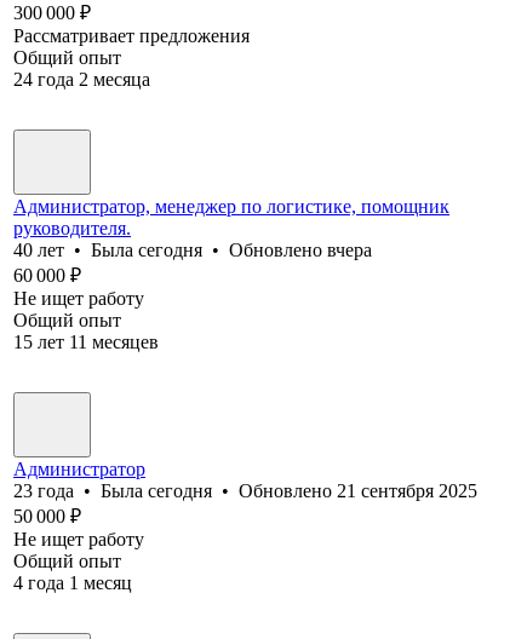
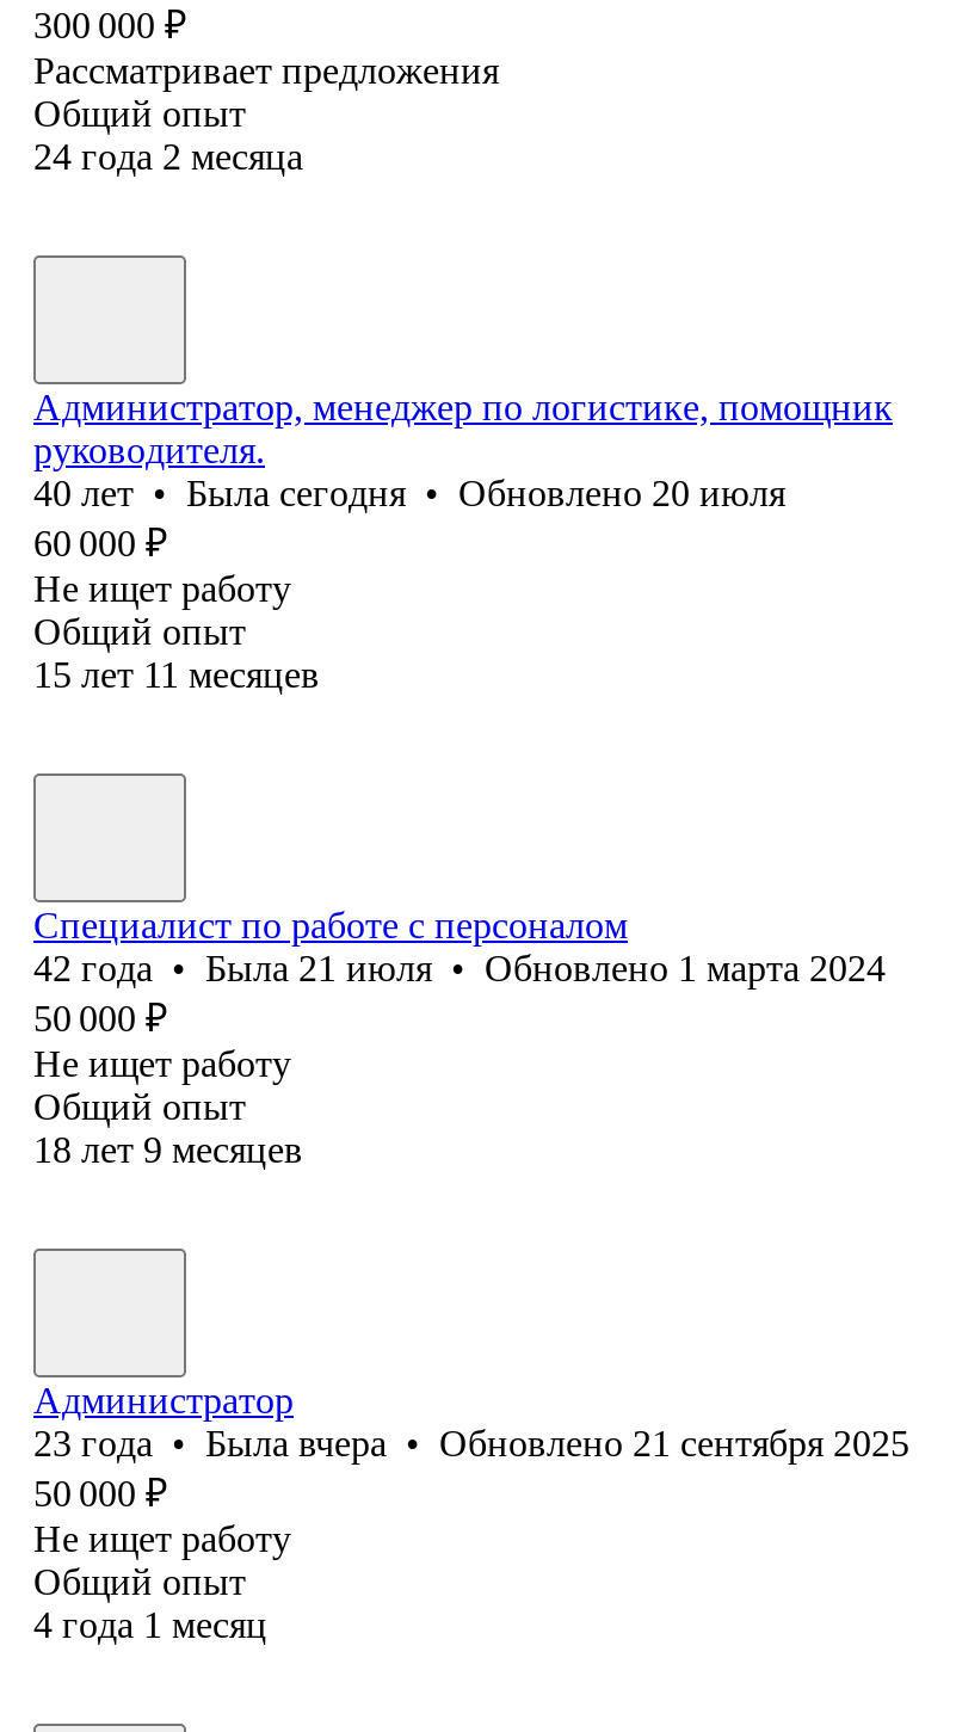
[13,240,372,260] 40 лет • Была сегодня • Обновлено вчера -> [33,472,785,513] 40 лет • Была сегодня • Обновлено 20 июля
none -> [33,905,886,1170] Специалист по работе с персоналом | 42 года • Была 21 июля • Обновлено 1 марта 2024 | 50 000 ₽ | Не ищет работу | Общий опыт | 18 лет 9 месяцев
[13,480,477,501] 23 года • Была сегодня • Обновлено 21 сентября 2025 -> [33,1423,909,1463] 23 года • Была вчера • Обновлено 21 сентября 2025

